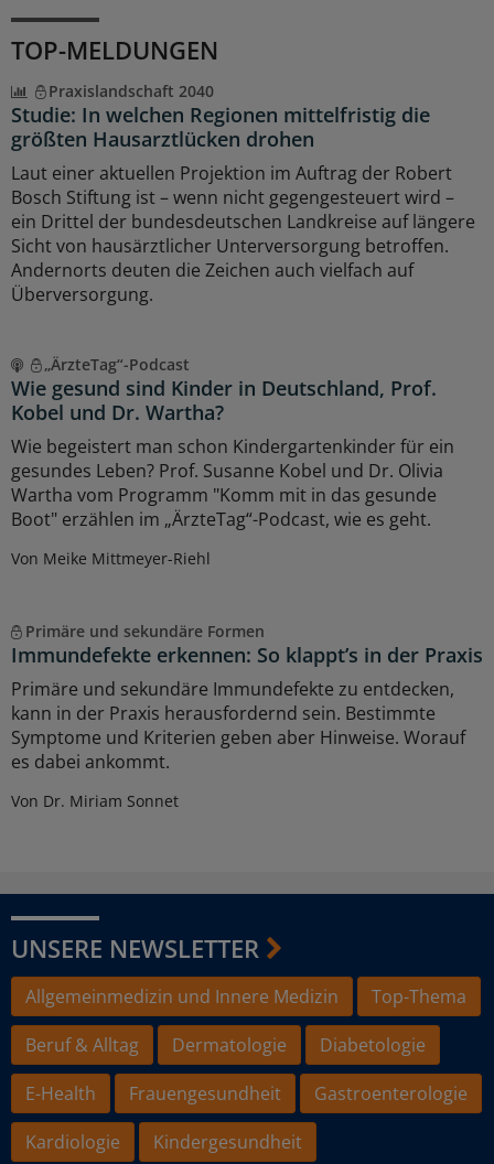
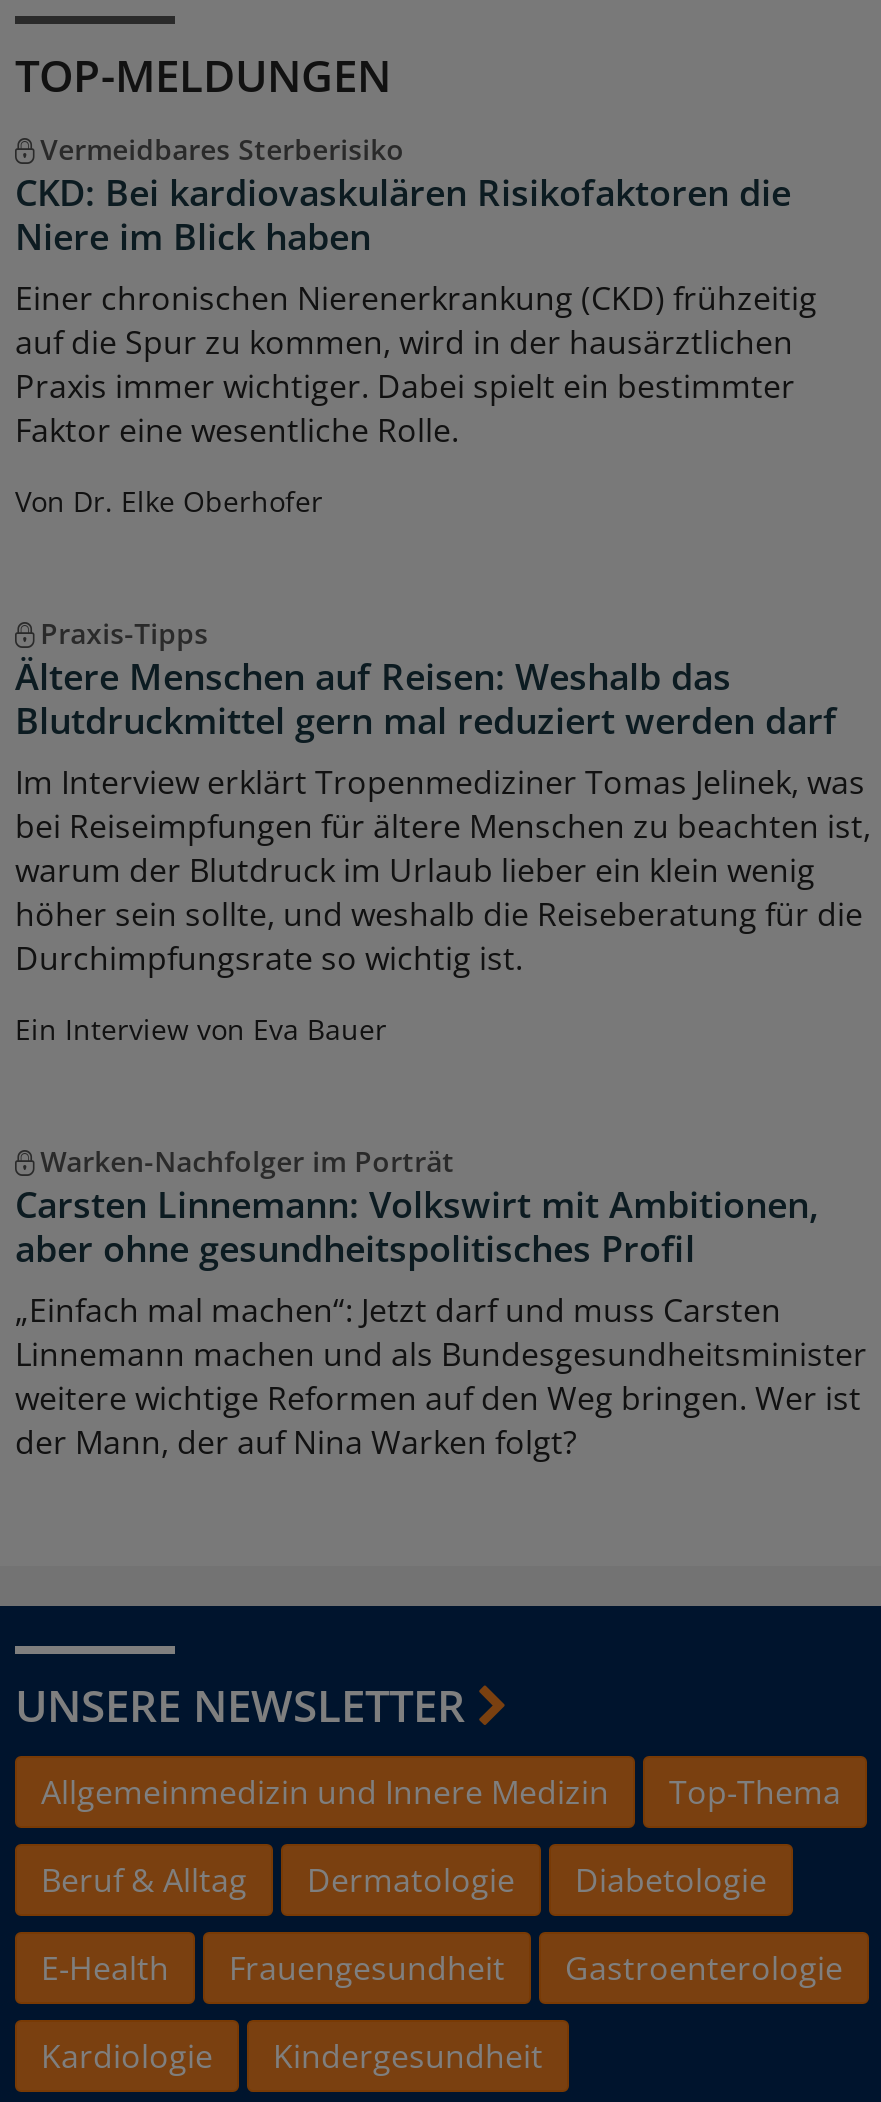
[11,81,475,307] Praxislandschaft 2040 | Studie: In welchen Regionen mittelfristig die | größten Hausarztlücken drohen | Laut einer aktuellen Projektion im Auftrag der Robert | Bosch Stiftung ist – wenn nicht gegengesteuert wird – | ein Drittel der bundesdeutschen Landkreise auf längere | Sicht von hausärztlicher Unterversorgung betroffen. | Andernorts deuten die Zeichen auch vielfach auf | Überversorgung. -> [15,131,817,453] Vermeidbares Sterberisiko | CKD: Bei kardiovaskulären Risikofaktoren die | Niere im Blick haben | Einer chronischen Nierenerkrankung (CKD) frühzeitig | auf die Spur zu kommen, wird in der hausärztlichen | Praxis immer wichtiger. Dabei spielt ein bestimmter | Faktor eine wesentliche Rolle.
[11,354,454,532] „ÄrzteTag“-Podcast | Wie gesund sind Kinder in Deutschland, Prof. | Kobel und Dr. Wartha? | Wie begeistert man schon Kindergartenkinder für ein | gesundes Leben? Prof. Susanne Kobel und Dr. Olivia | Wartha vom Programm "Komm mit in das gesunde | Boot" erzählen im „ÄrzteTag“-Podcast, wie es geht. -> [15,483,323,521] Von Dr. Elke Oberhofer
[11,548,211,569] Von Meike Mittmeyer-Riehl -> [15,615,871,981] Praxis-Tipps | Ältere Menschen auf Reisen: Weshalb das | Blutdruckmittel gern mal reduziert werden darf | Im Interview erklärt Tropenmediziner Tomas Jelinek, was | bei Reiseimpfungen für ältere Menschen zu beachten ist, | warum der Blutdruck im Urlaub lieber ein klein wenig | höher sein sollte, und weshalb die Reiseberatung für die | Durchimpfungsrate so wichtig ist.
[11,621,483,774] Primäre und sekundäre Formen | Immundefekte erkennen: So klappt’s in der Praxis | Primäre und sekundäre Immundefekte zu entdecken, | kann in der Praxis herausfordernd sein. Bestimmte | Symptome und Kriterien geben aber Hinweise. Worauf | es dabei ankommt. -> [15,1011,387,1049] Ein Interview von Eva Bauer
[11,791,179,812] Von Dr. Miriam Sonnet -> [15,1143,867,1465] Warken-Nachfolger im Porträt | Carsten Linnemann: Volkswirt mit Ambitionen, | aber ohne gesundheitspolitisches Profil | „Einfach mal machen“: Jetzt darf und muss Carsten | Linnemann machen und als Bundesgesundheitsminister | weitere wichtige Reformen auf den Weg bringen. Wer ist | der Mann, der auf Nina Warken folgt?

